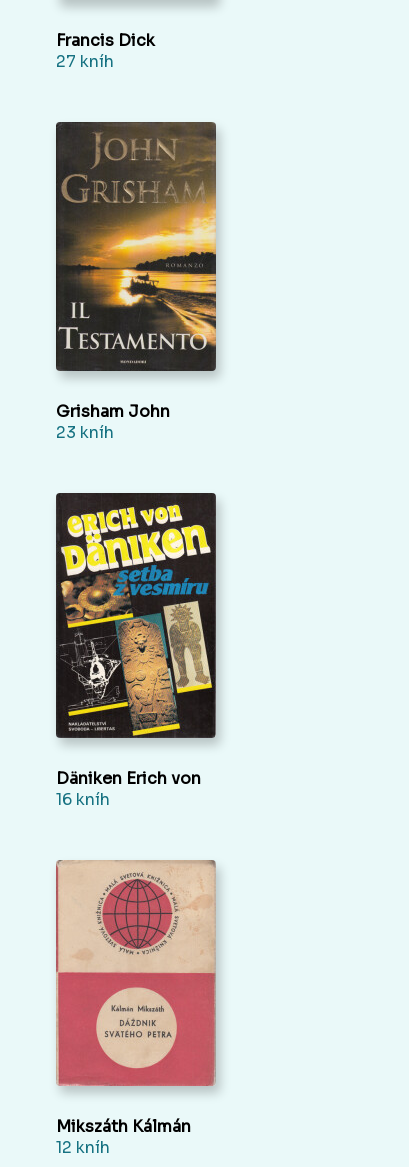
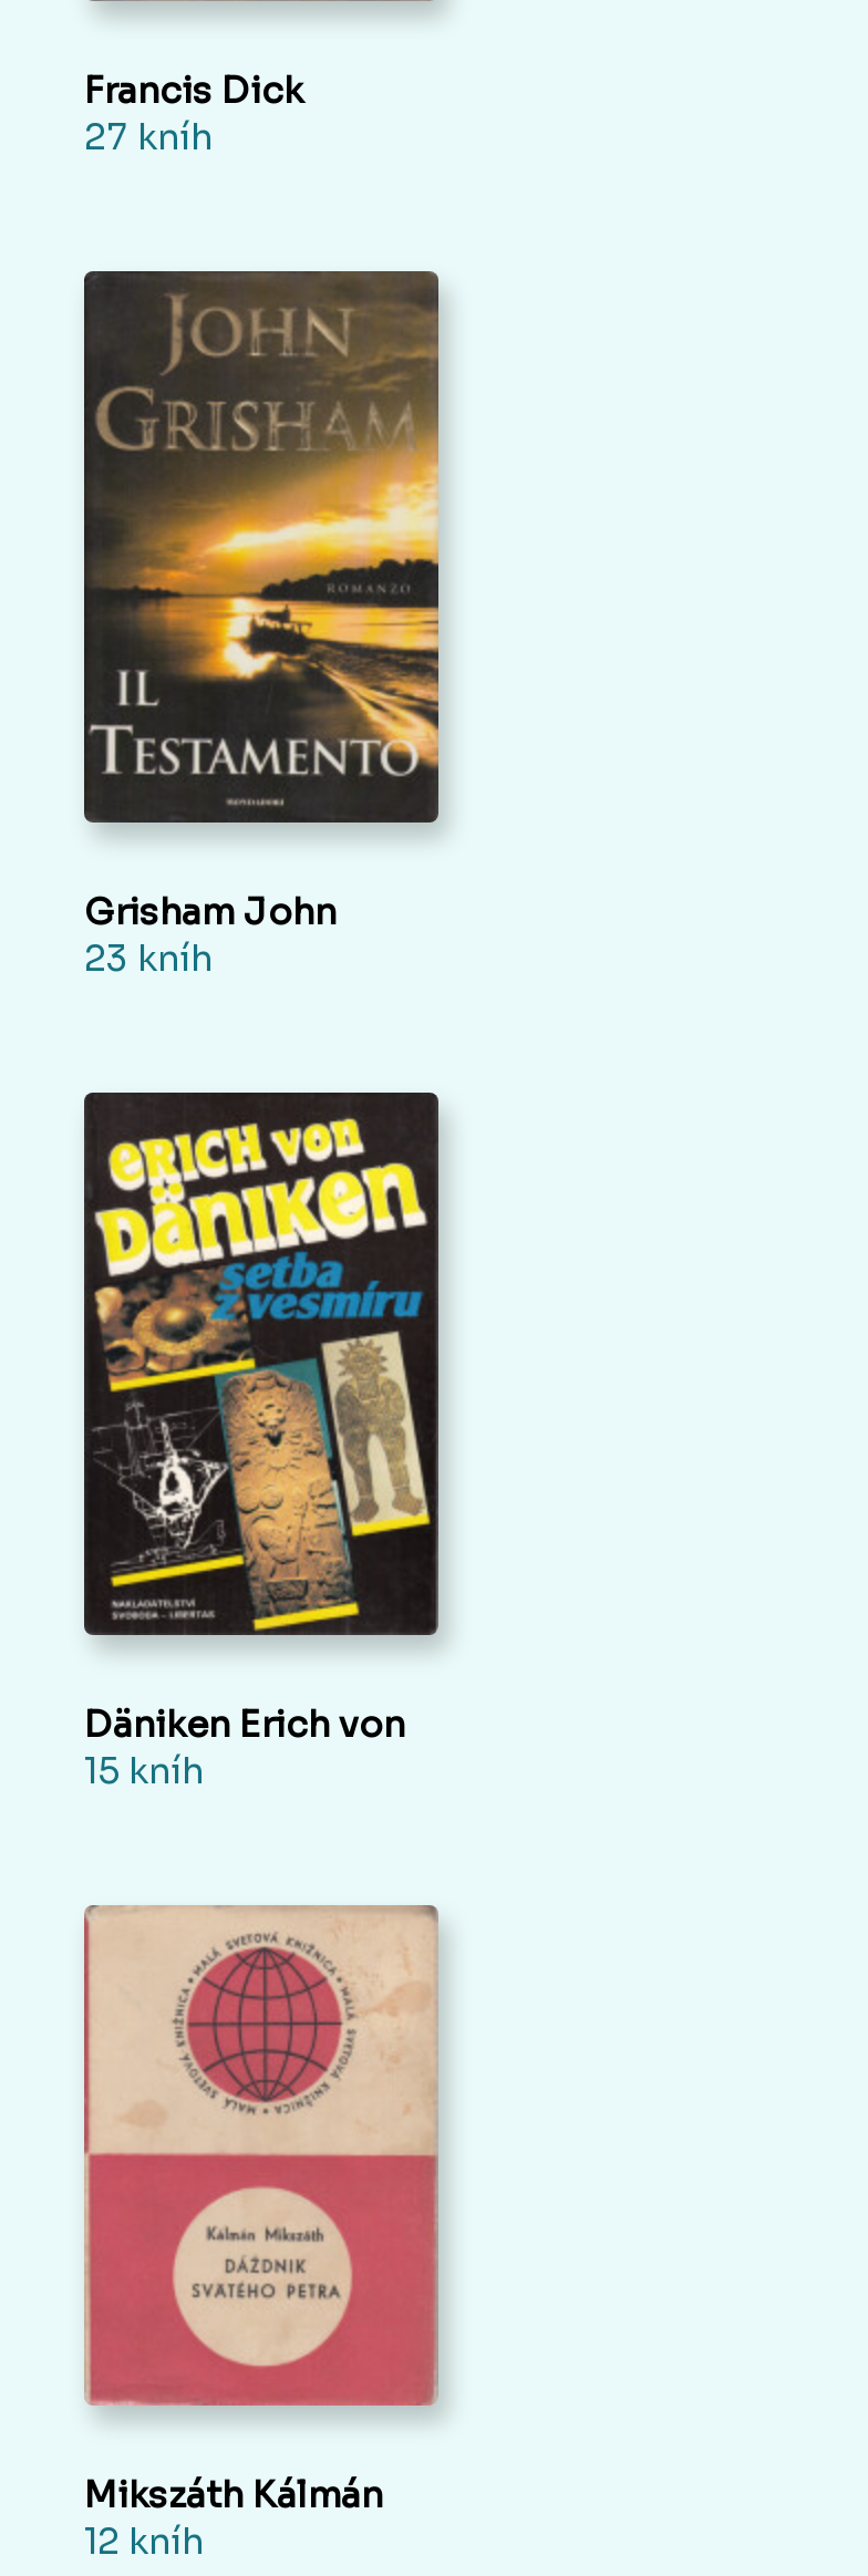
[56,789,110,810] 16 kníh -> [84,1747,204,1794] 15 kníh

